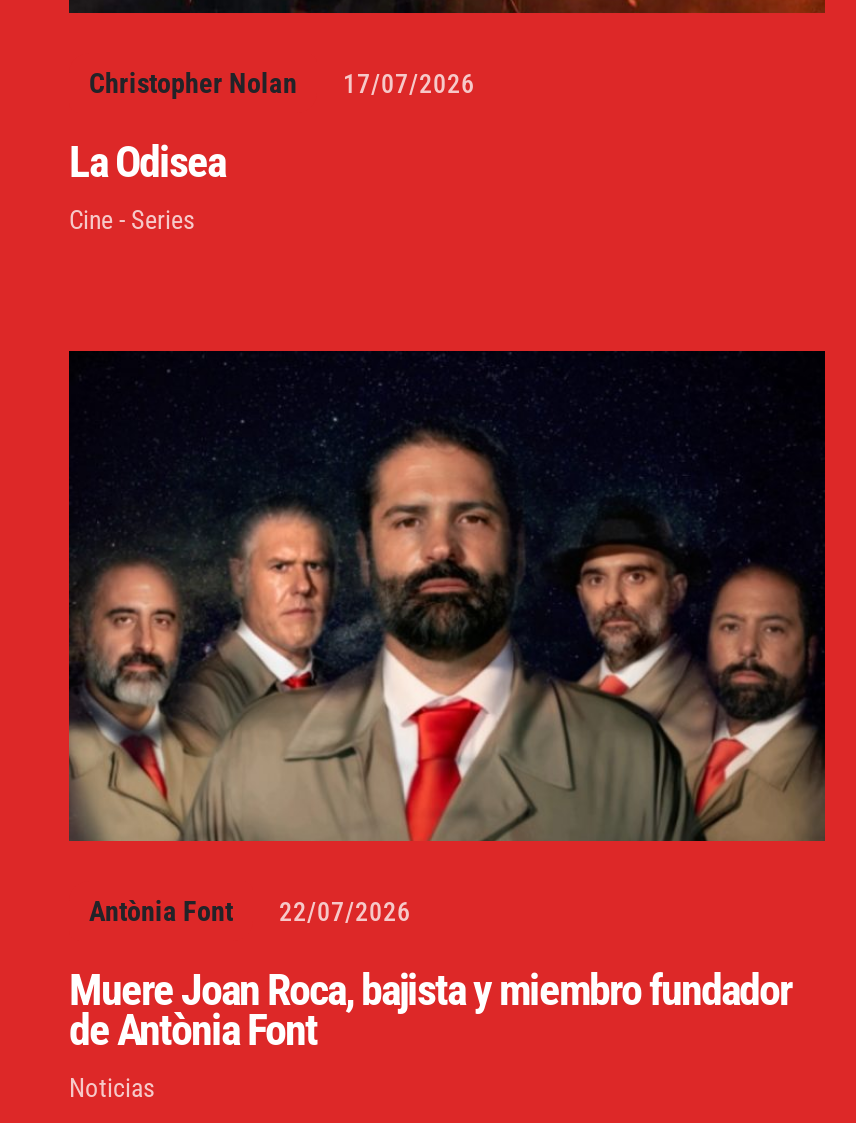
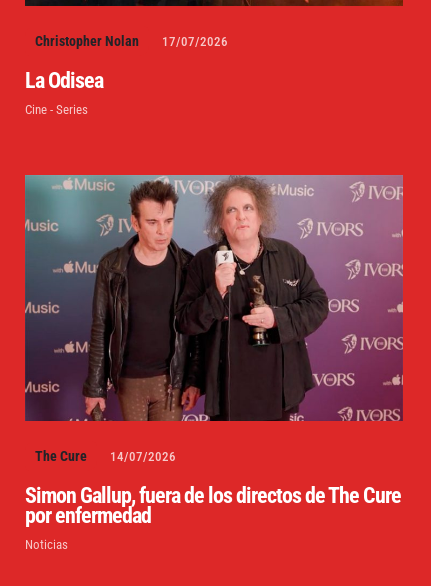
[67,348,827,928] [image] | Antònia Font | 22/07/2026 -> [24,174,404,464] [image] | The Cure | 14/07/2026
[69,966,791,1056] Muere Joan Roca, bajista y miembro fundador | de Antònia Font -> [25,483,401,528] Simon Gallup, fuera de los directos de The Cure | por enfermedad

